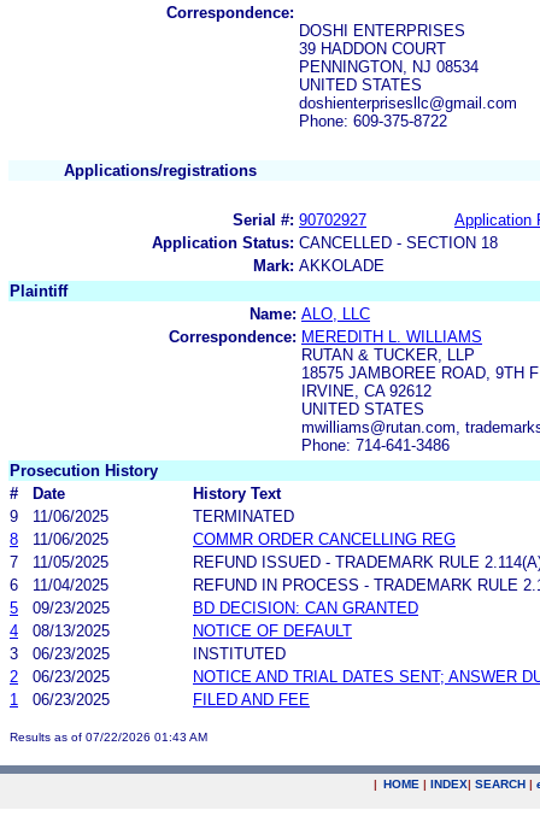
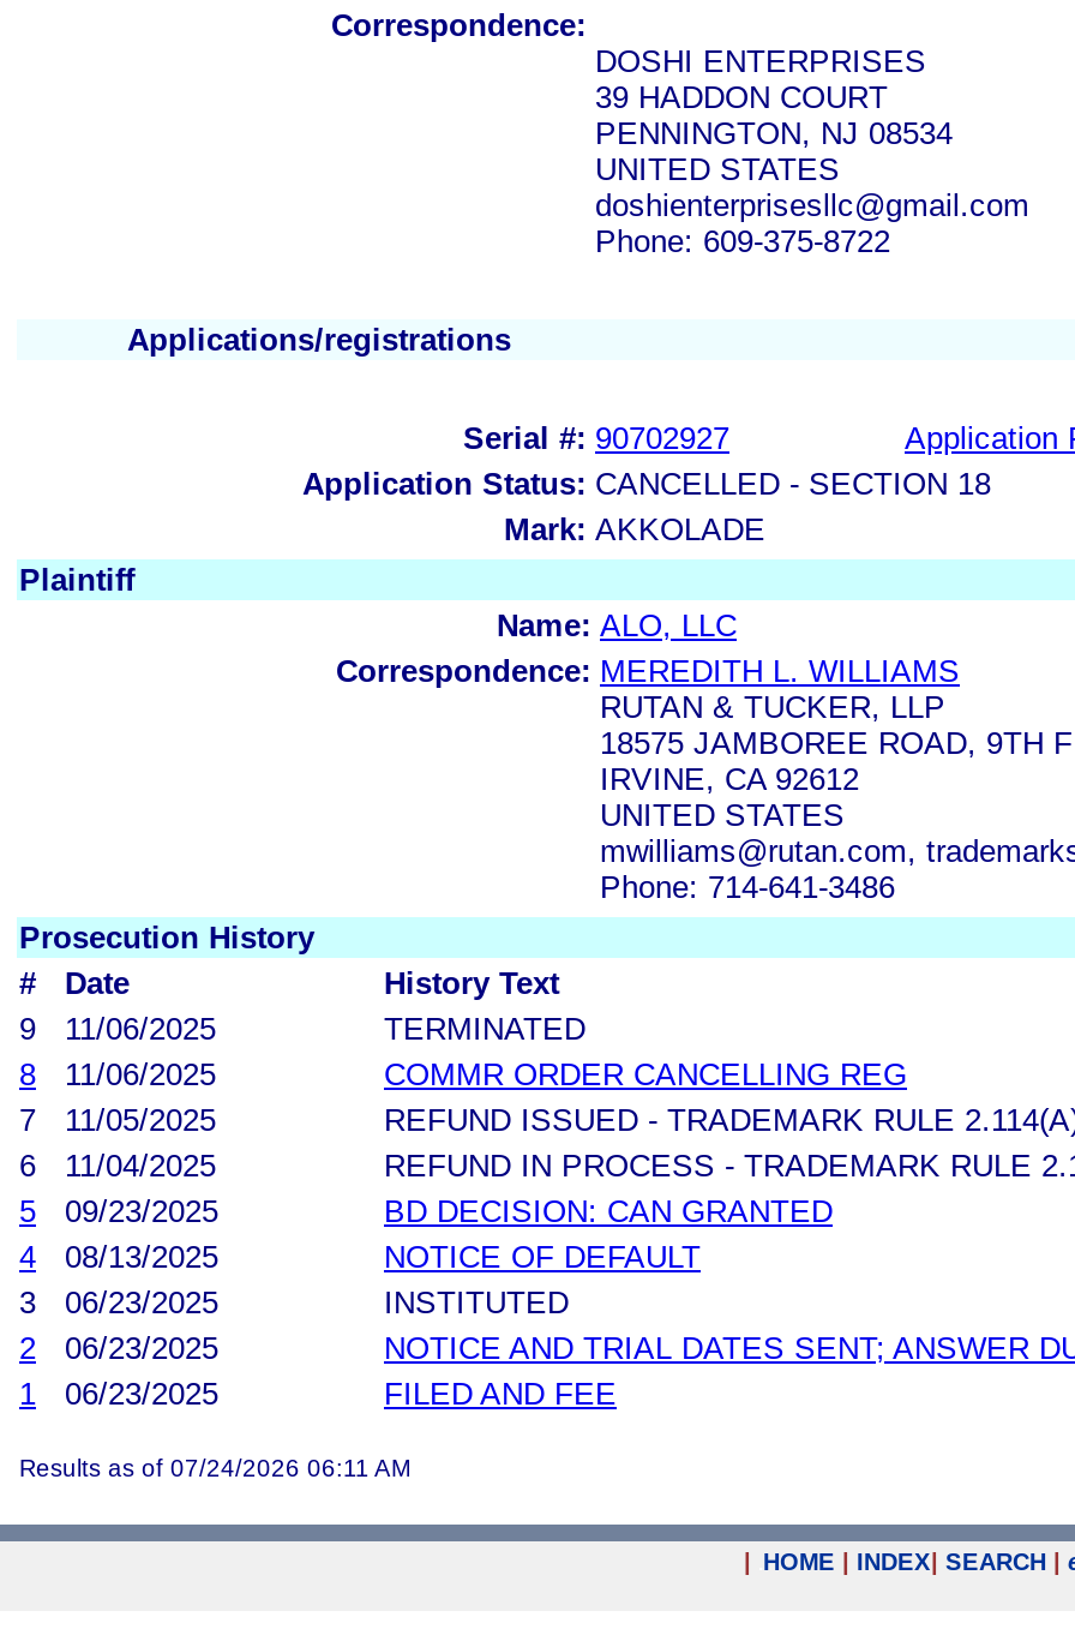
[10,730,207,744] Results as of 07/22/2026 01:43 AM -> [19,1455,410,1481] Results as of 07/24/2026 06:11 AM

